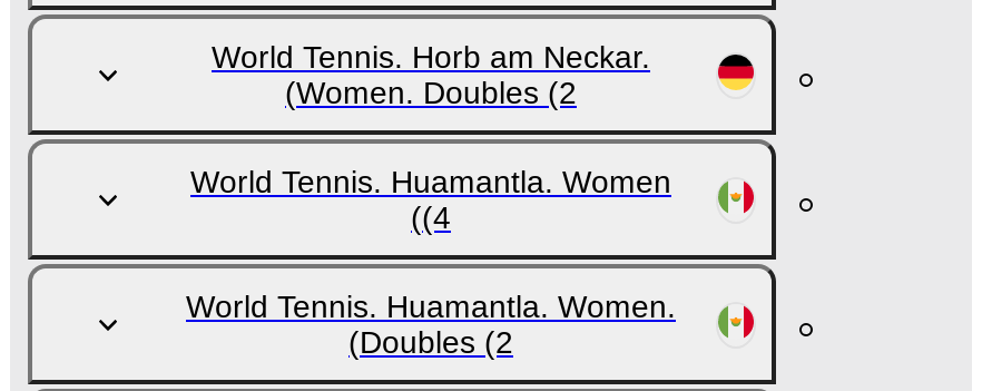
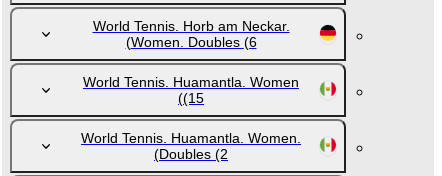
[296,75,577,110] Women. Doubles (2) -> [130,34,256,50] Women. Doubles (6)
[422,199,451,235] (4) -> [183,90,204,106] (15)

